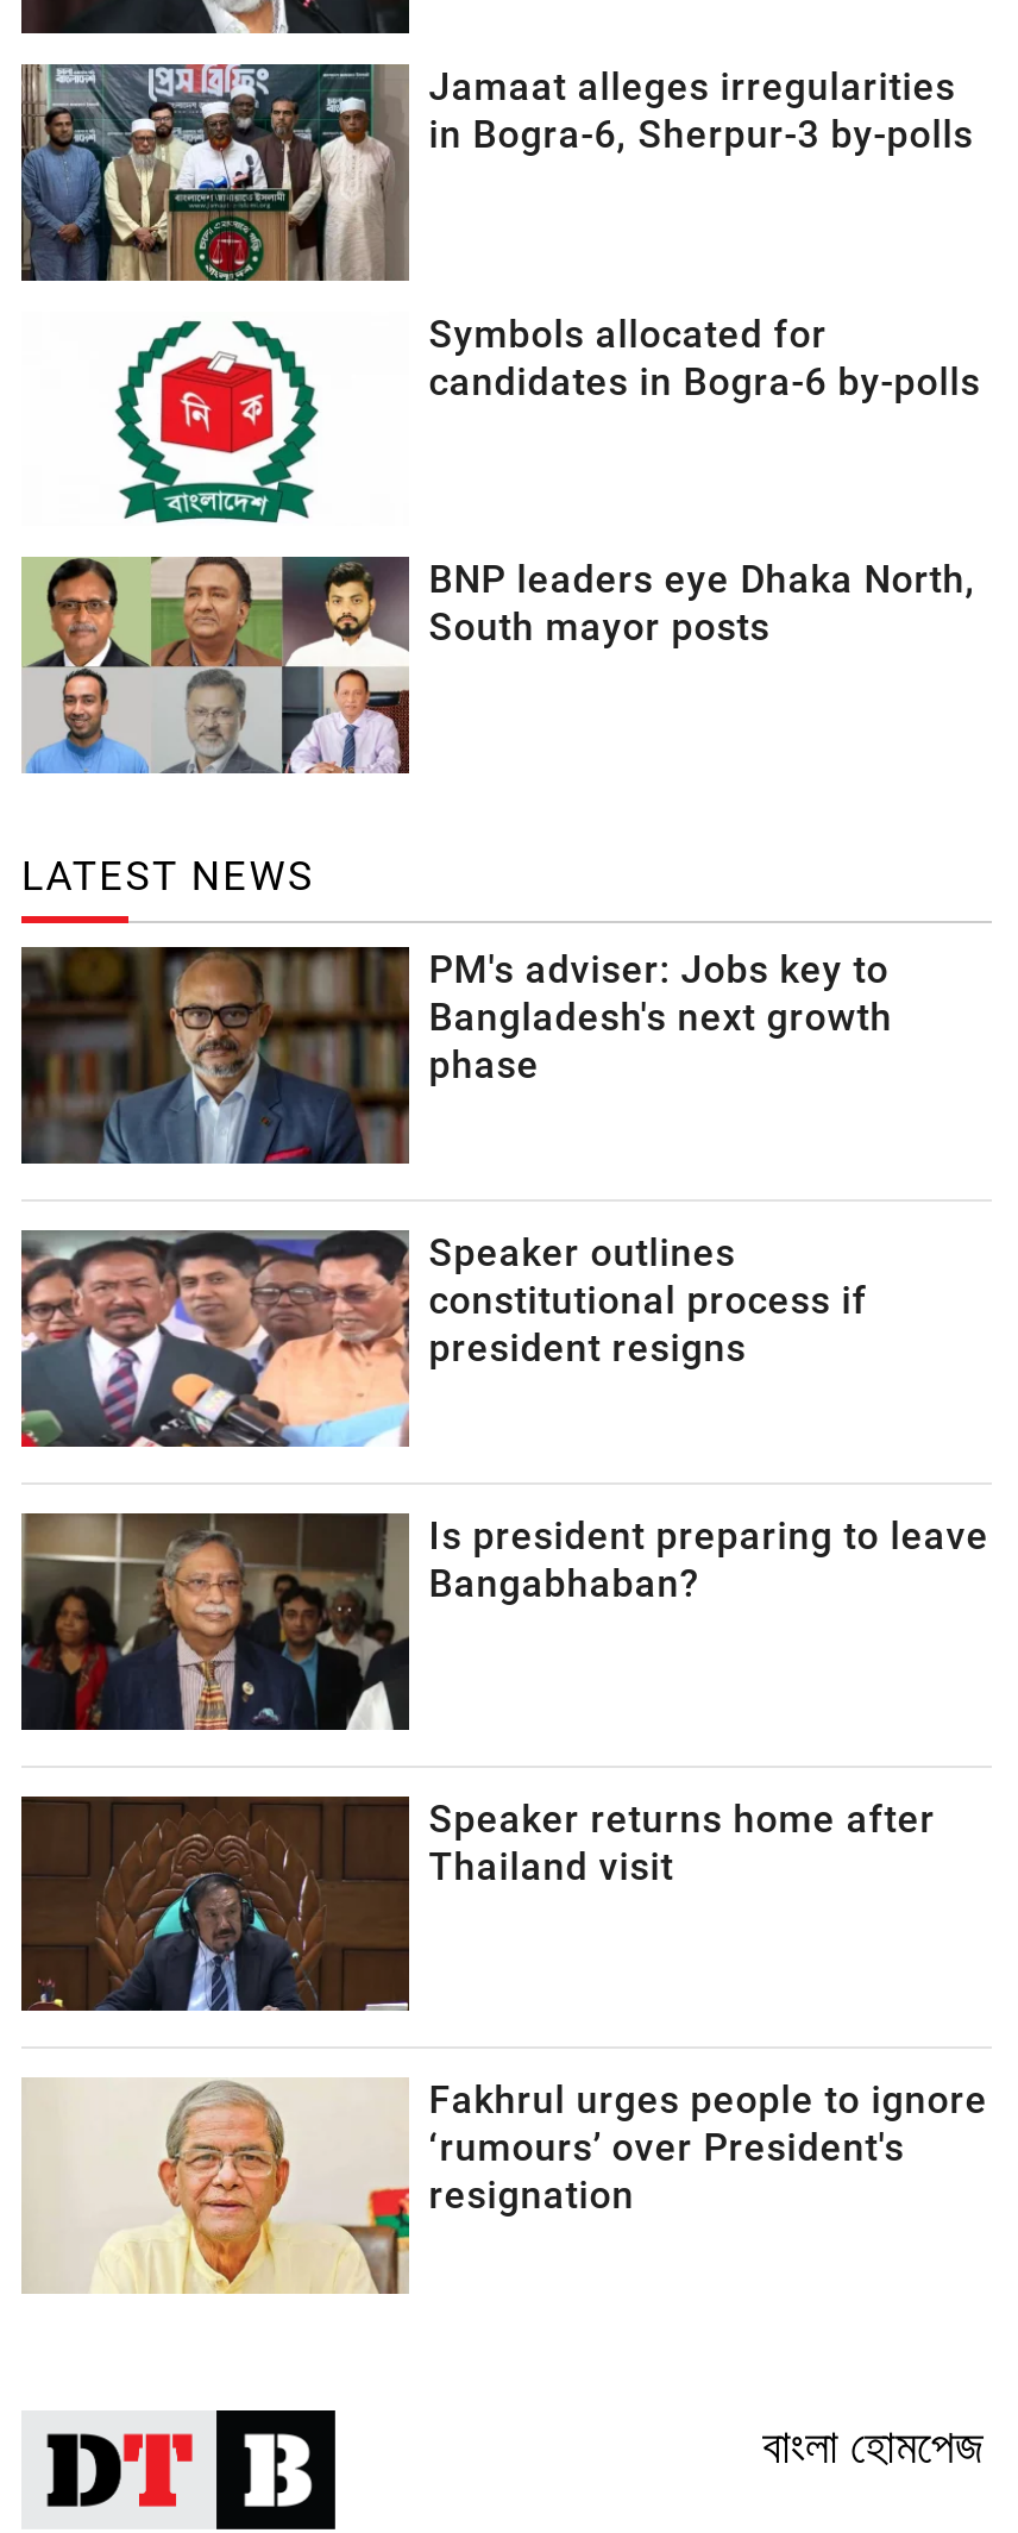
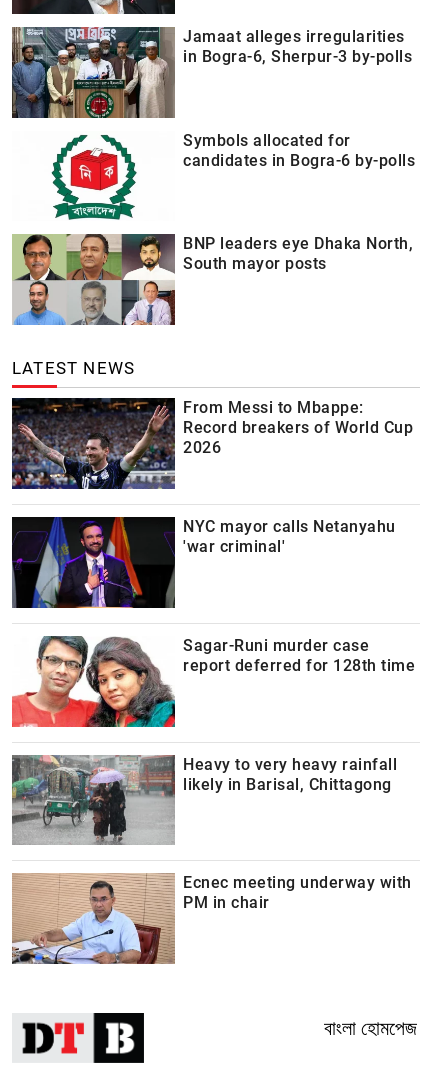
[21,947,892,1166] [image] | PM's adviser: Jobs key to | Bangladesh's next growth | phase -> [12,398,413,490] [image] | From Messi to Mbappe: | Record breakers of World Cup | 2026
[19,1228,867,1449] [image] | Speaker outlines | constitutional process if | president resigns -> [11,516,396,609] [image] | NYC mayor calls Netanyahu | 'war criminal'
[19,1511,989,1732] [image] | Is president preparing to leave | Bangabhaban? -> [11,635,415,728] [image] | Sagar-Runi murder case | report deferred for 128th time
[19,1794,935,2011] [image] | Speaker returns home after | Thailand visit -> [11,754,397,845] [image] | Heavy to very heavy rainfall | likely in Barisal, Chittagong
[24,2078,988,2296] [image] | Fakhrul urges people to ignore | ‘rumours’ over President's | resignation -> [12,873,412,965] [image] | Ecnec meeting underway with | PM in chair

